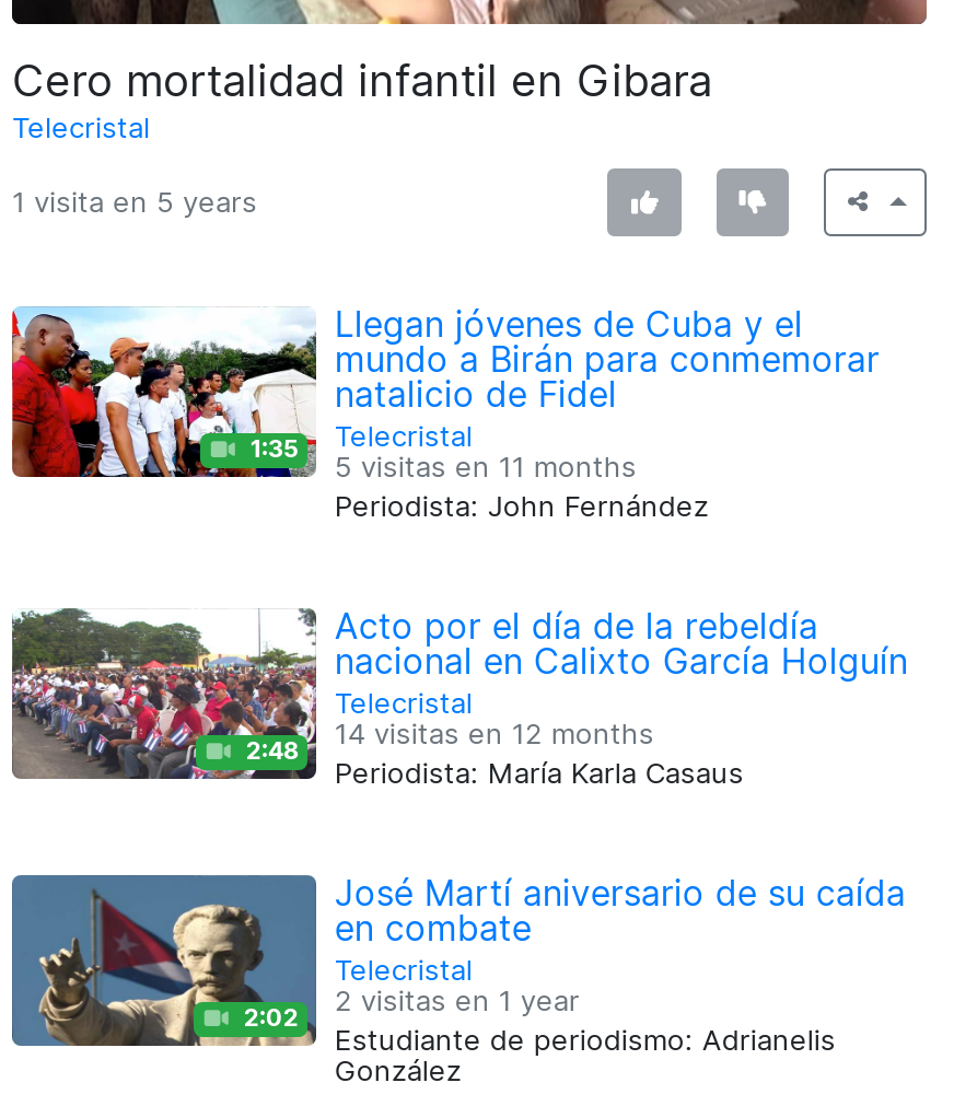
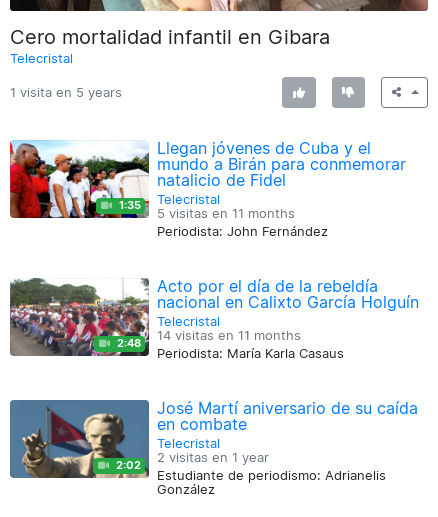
[334,717,654,750] 14 visitas en 12 months -> [157,328,301,343] 14 visitas en 11 months

